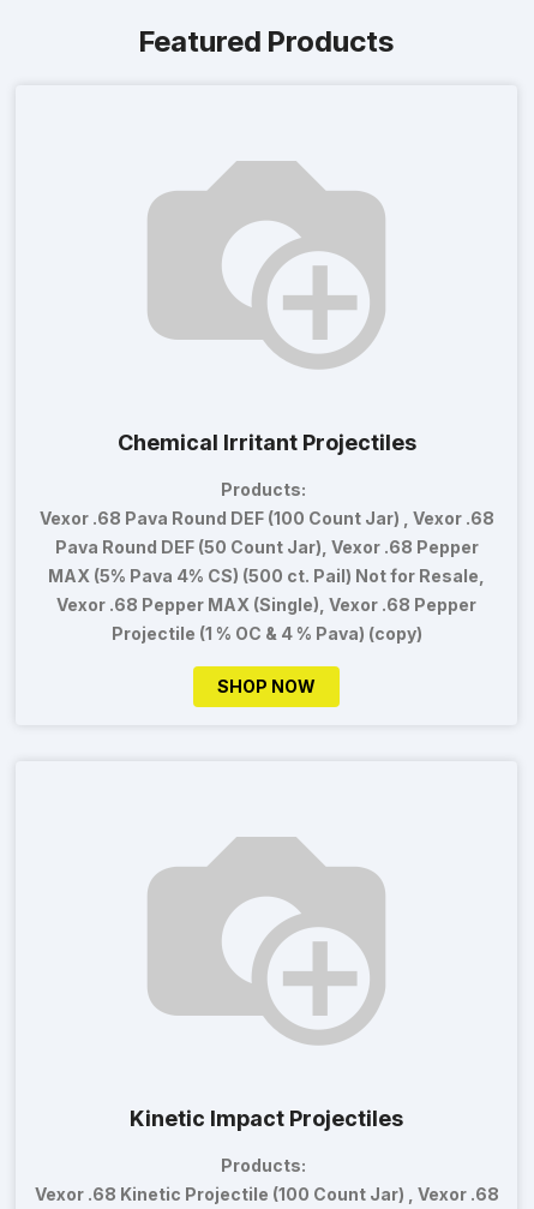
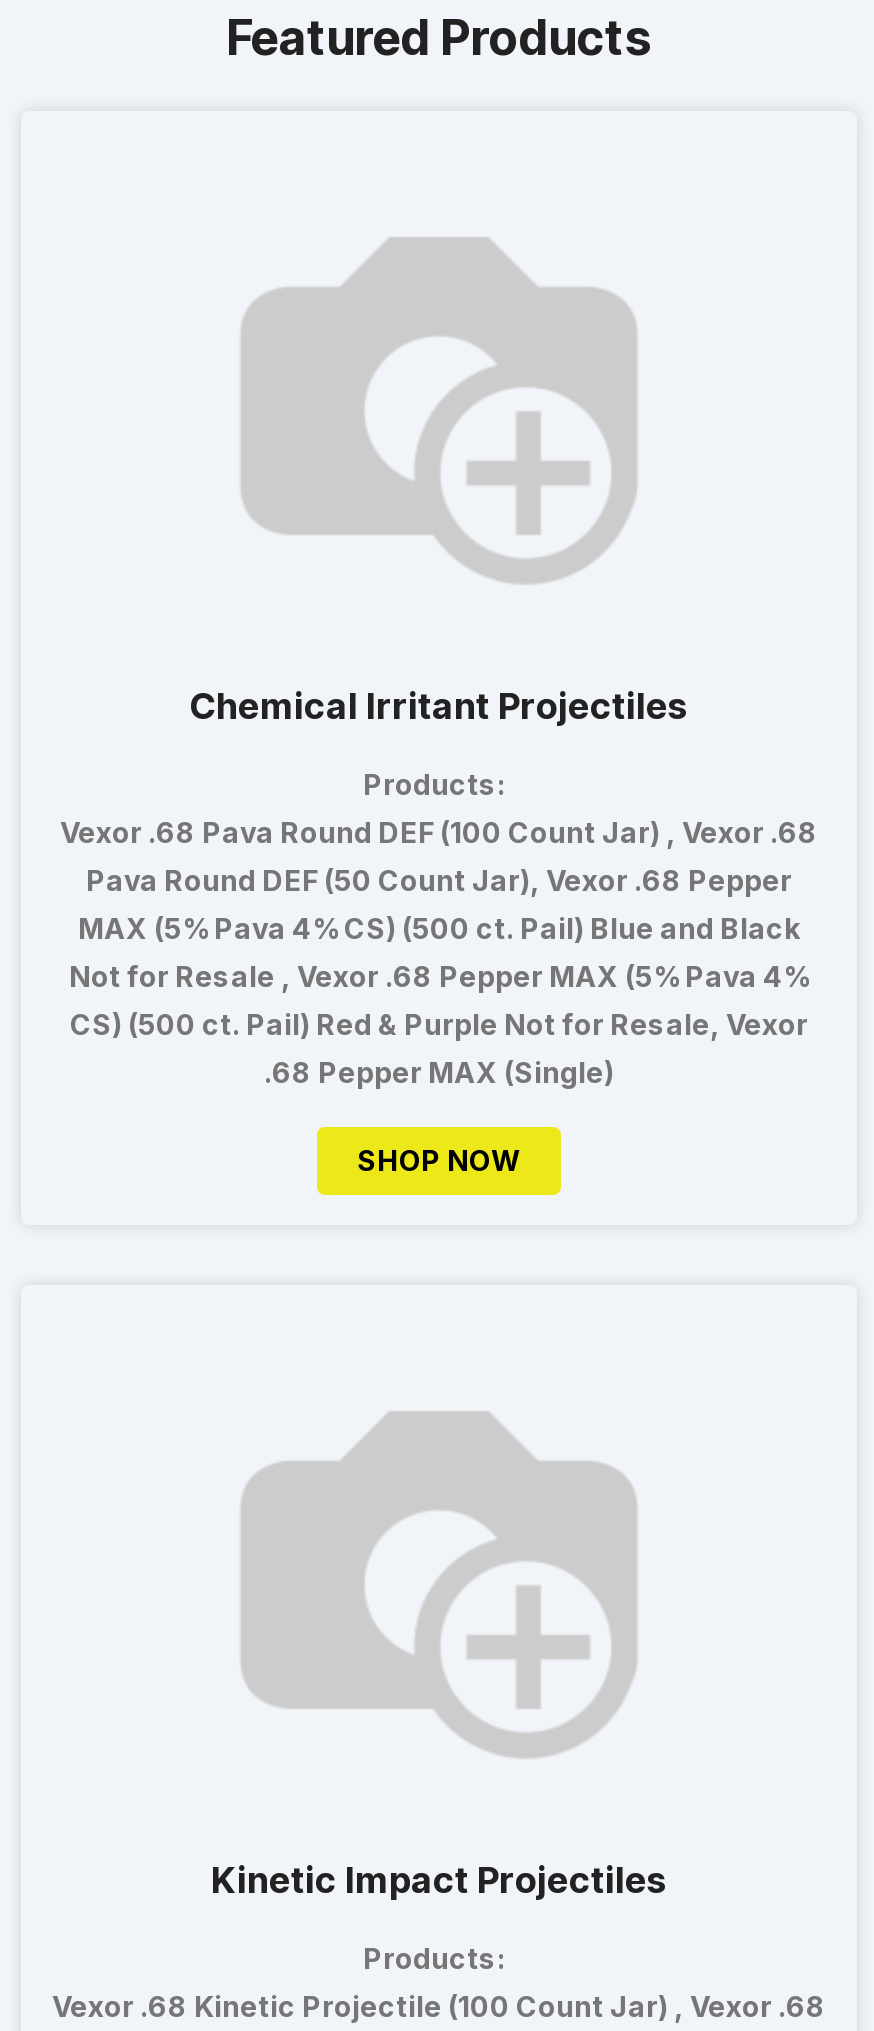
[48,565,485,643] MAX (5% Pava 4% CS) (500 ct. Pail) Not for Resale, | Vexor .68 Pepper MAX (Single), Vexor .68 Pepper | Projectile (1 % OC & 4 % Pava) (copy) -> [69,910,809,1088] MAX (5% Pava 4% CS) (500 ct. Pail) Blue and Black | Not for Resale , Vexor .68 Pepper MAX (5% Pava 4% | CS) (500 ct. Pail) Red & Purple Not for Resale, Vexor | .68 Pepper MAX (Single)

